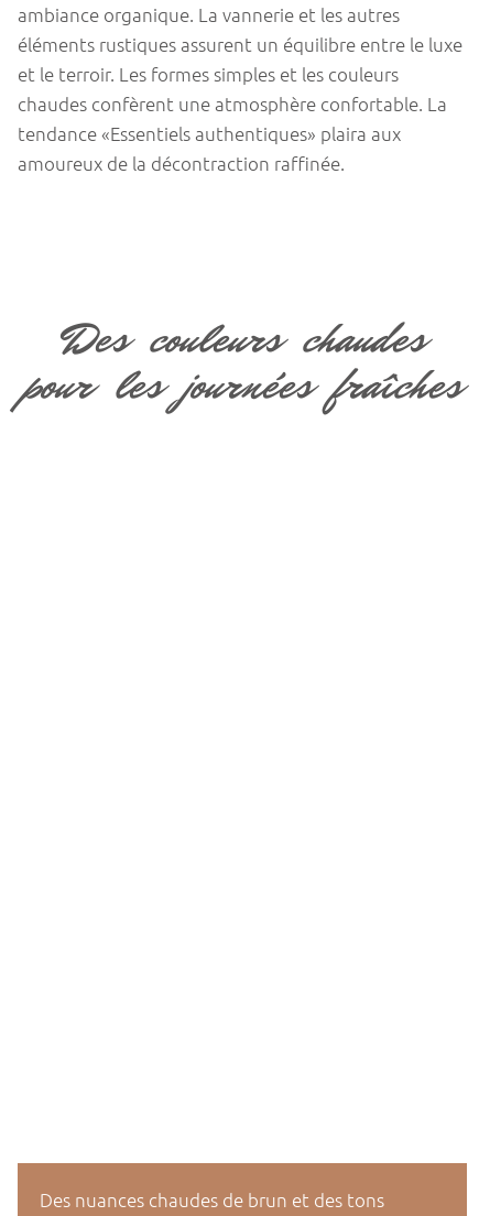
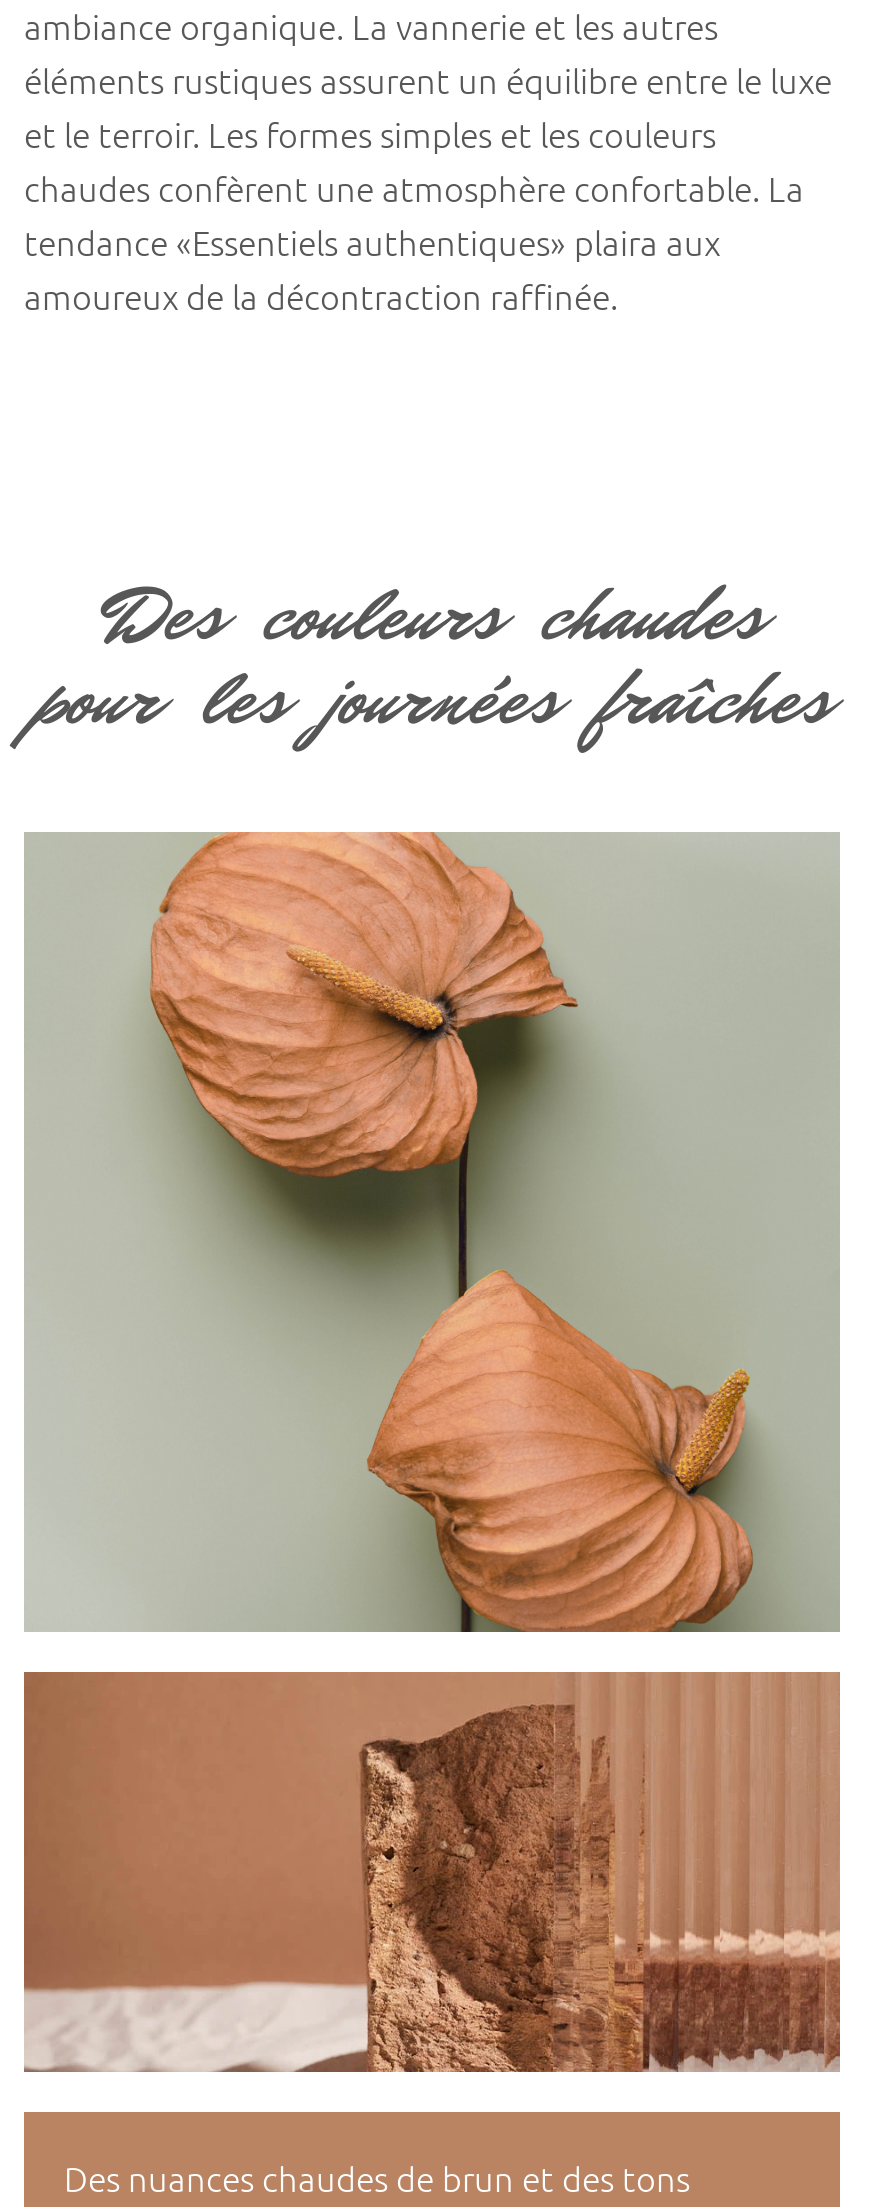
none -> [22,1670,842,2074] [image]
none -> [24,830,842,1634] [image]

